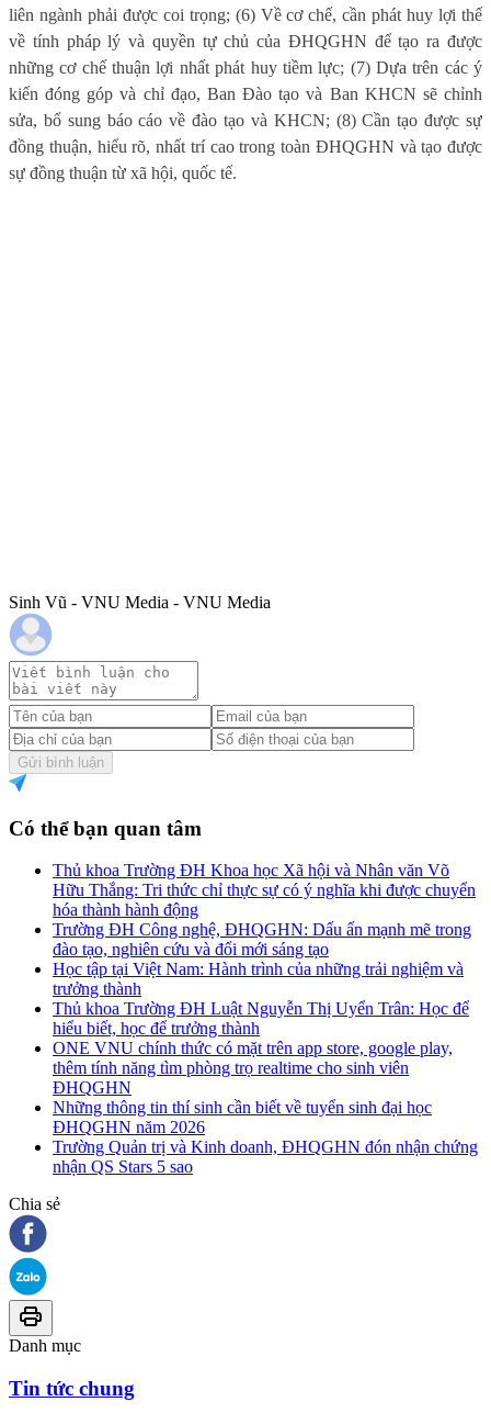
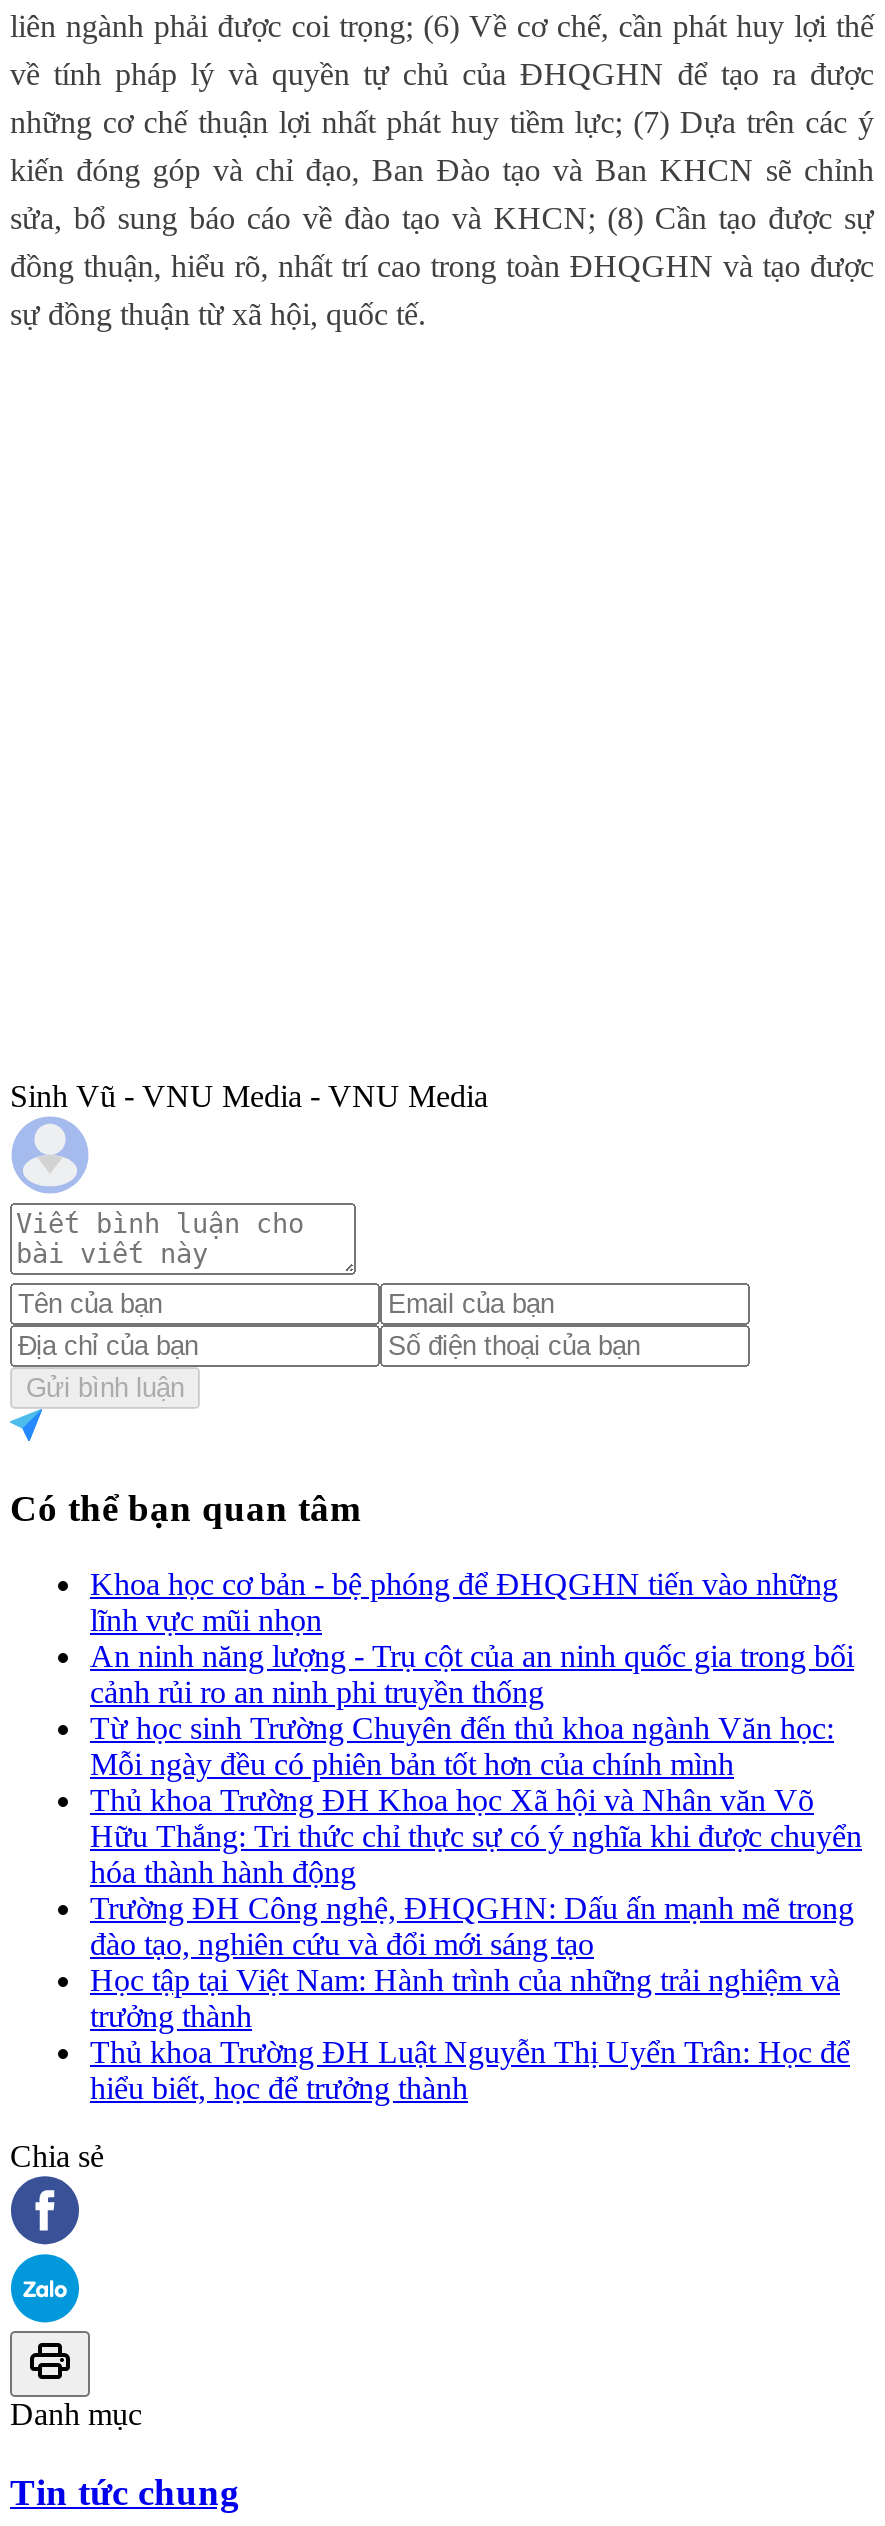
none -> [90,1567,854,1781] Khoa học cơ bản - bệ phóng để ĐHQGHN tiến vào những | lĩnh vực mũi nhọn | An ninh năng lượng - Trụ cột của an ninh quốc gia trong bối | cảnh rủi ro an ninh phi truyền thống | Từ học sinh Trường Chuyên đến thủ khoa ngành Văn học: | Mỗi ngày đều có phiên bản tốt hơn của chính mình
moved [53,861,476,1038] -> [90,1783,862,2105]: Thủ khoa Trường ĐH Khoa học Xã hội và Nhân văn Võ | Hữu Thắng: Tri thức chỉ thực sự có ý nghĩa khi được chuyển | hóa thành hành động | ... | Thủ khoa Trường ĐH Luật Nguyễn Thị Uyển Trân: Học để | hiểu biết, học để trưởng thành
[53,1039,478,1176] ONE VNU chính thức có mặt trên app store, google play, | thêm tính năng tìm phòng trọ realtime cho sinh viên | ĐHQGHN | Những thông tin thí sinh cần biết về tuyển sinh đại học | ĐHQGHN năm 2026 | Trường Quản trị và Kinh doanh, ĐHQGHN đón nhận chứng | nhận QS Stars 5 sao -> none

